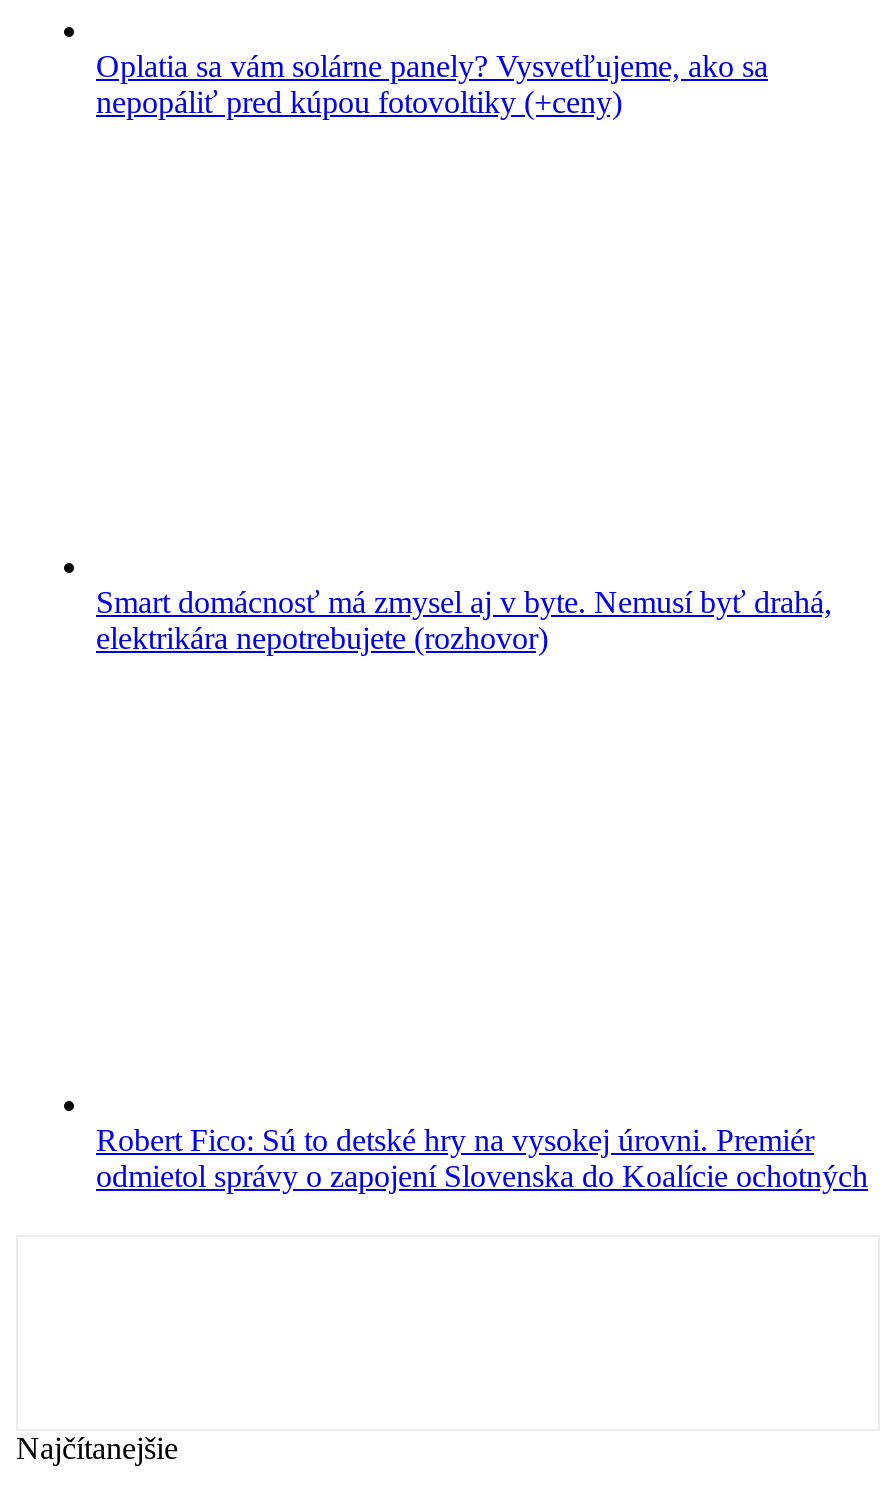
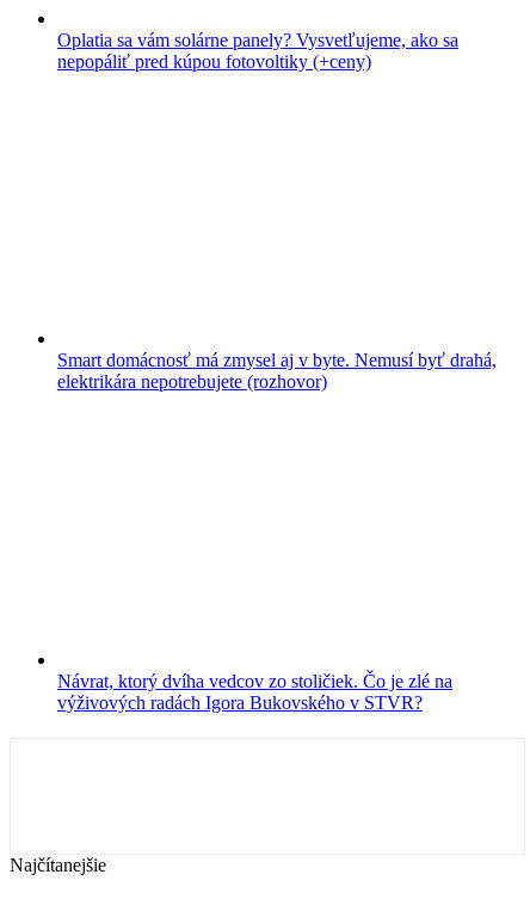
[96,1123,868,1193] Robert Fico: Sú to detské hry na vysokej úrovni. Premiér | odmietol správy o zapojení Slovenska do Koalície ochotných -> [57,671,452,713] Návrat, ktorý dvíha vedcov zo stoličiek. Čo je zlé na | výživových radách Igora Bukovského v STVR?

